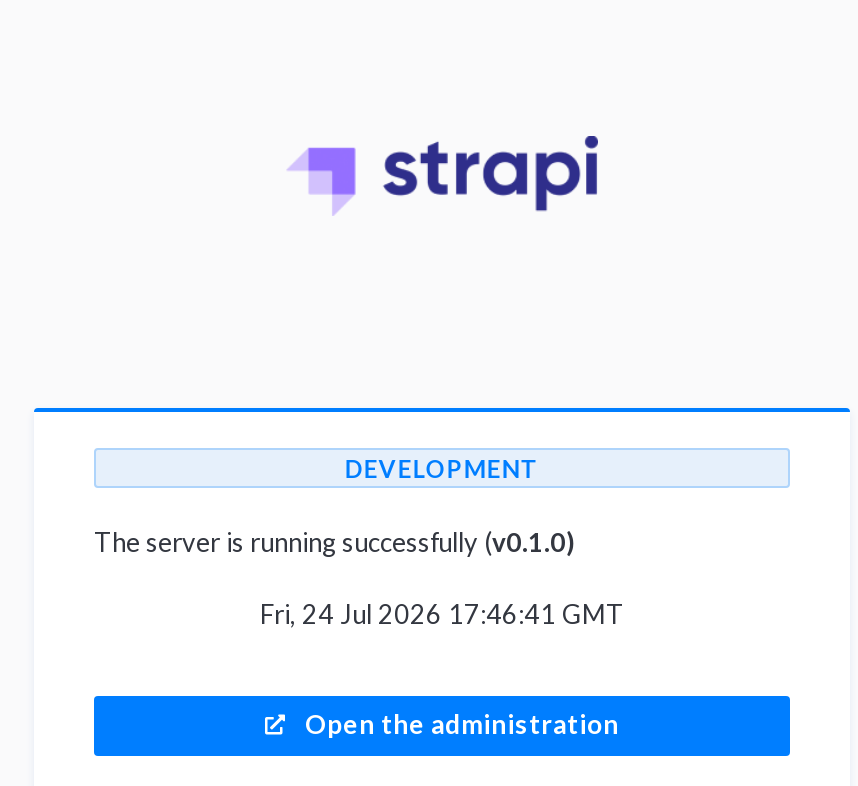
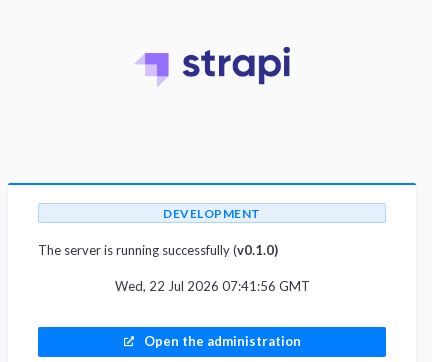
[260,598,624,630] Fri, 24 Jul 2026 17:46:41 GMT -> [114,278,309,294] Wed, 22 Jul 2026 07:41:56 GMT

